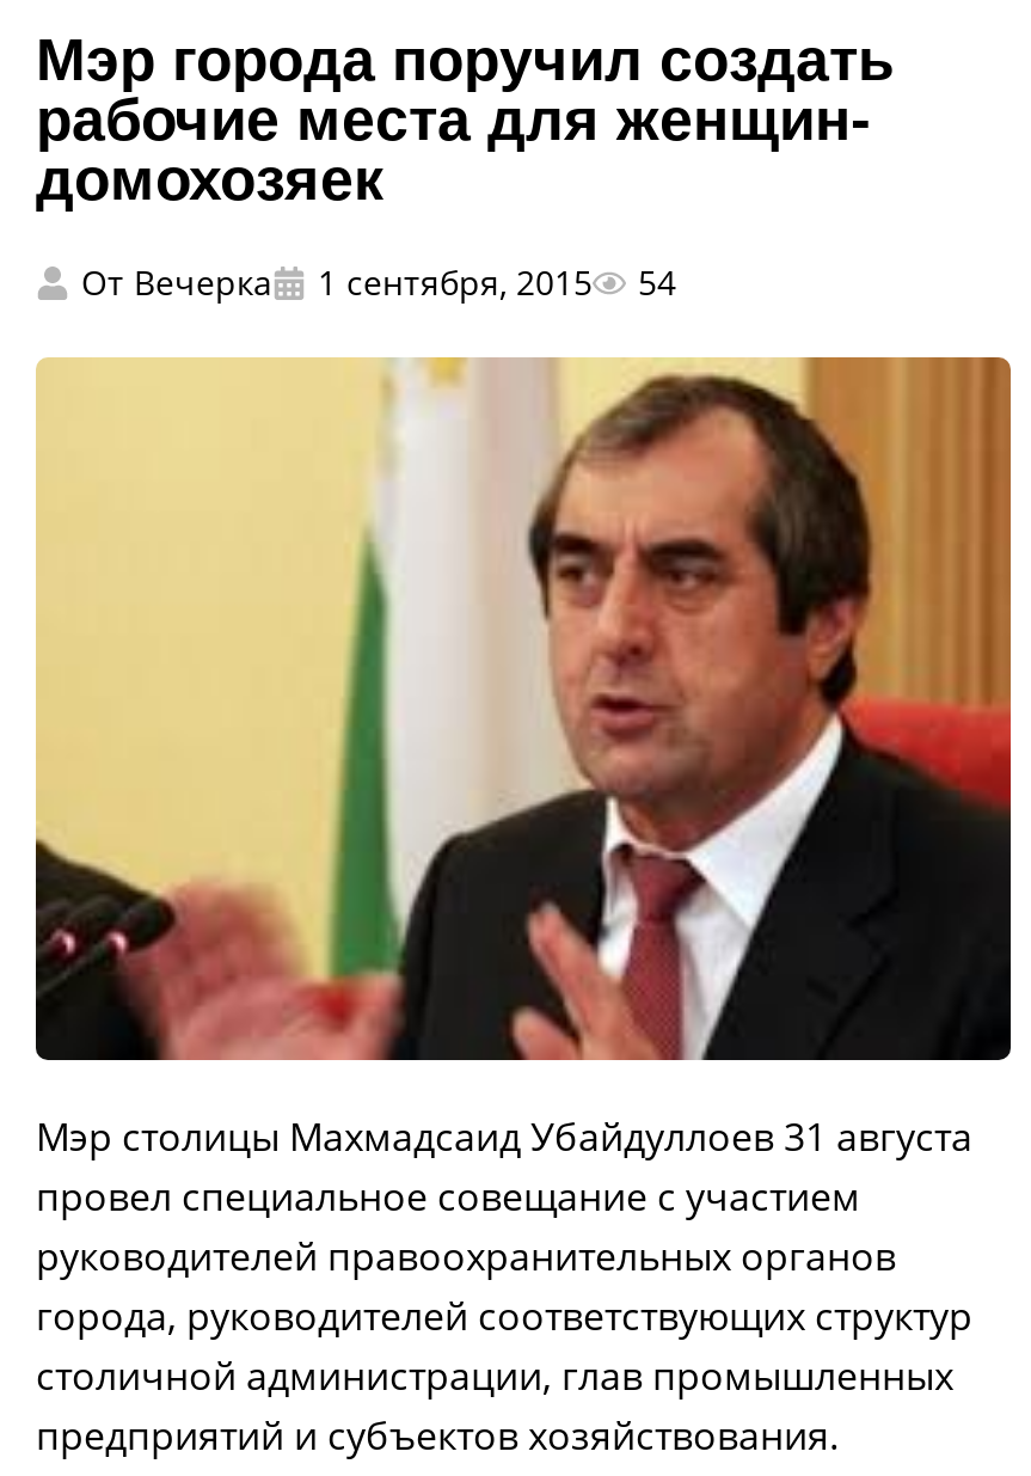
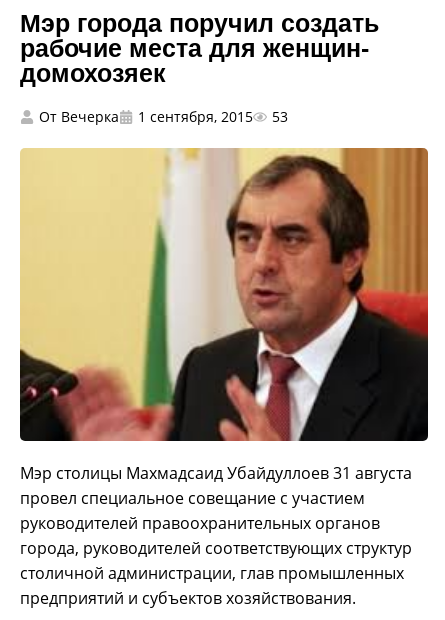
[81,260,676,305] От Вечерка 1 сентября, 2015 54 -> [39,107,288,126] От Вечерка 1 сентября, 2015 53

